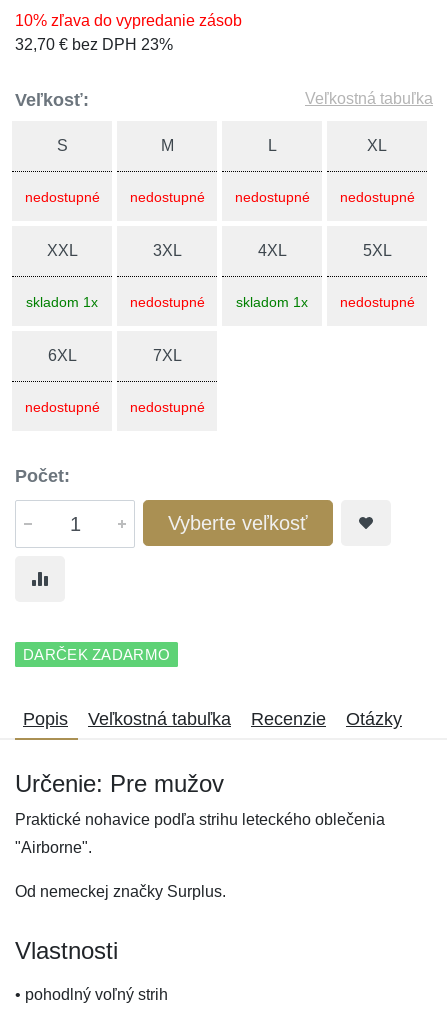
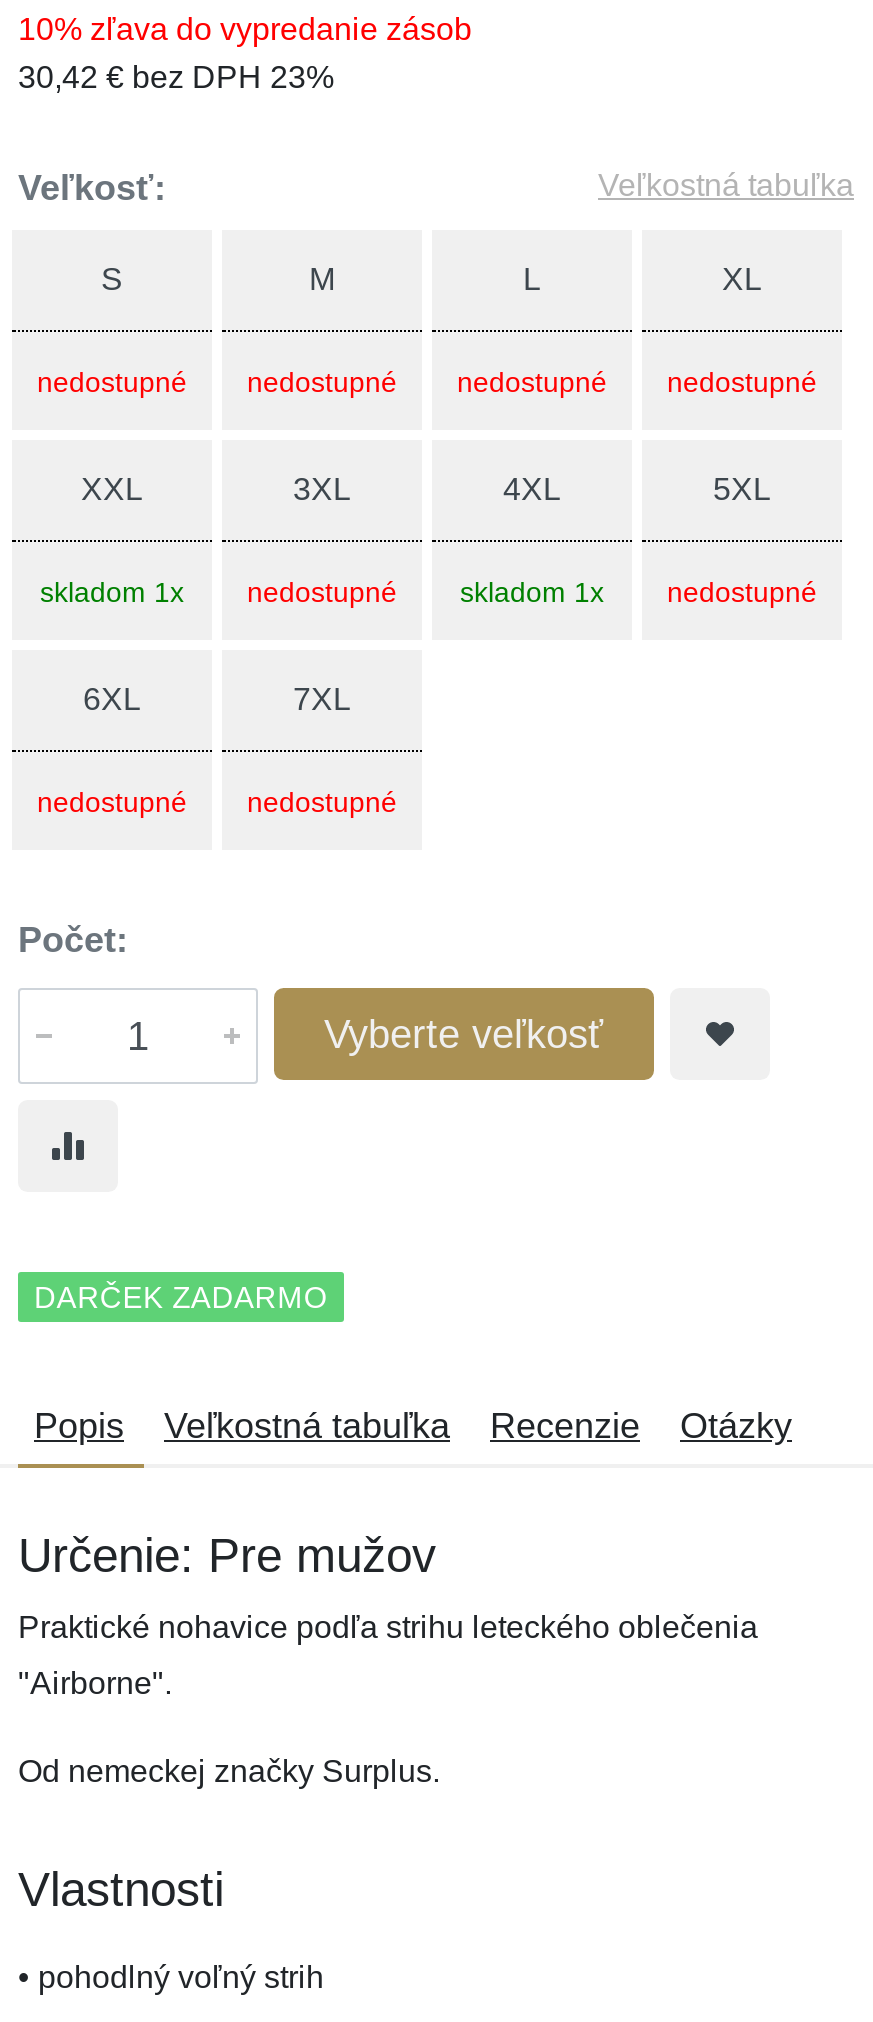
[15,36,173,53] 32,70 € bez DPH 23% -> [18,60,334,94] 30,42 € bez DPH 23%

